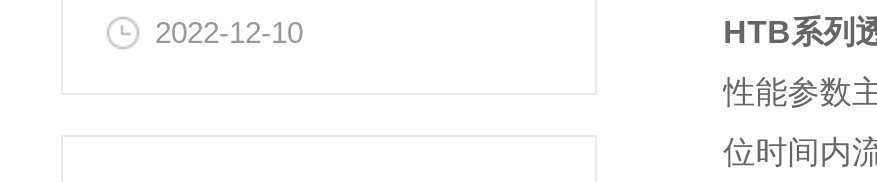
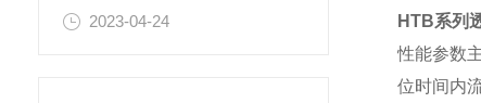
[155,15,303,49] 2022-12-10 -> [89,12,169,30] 2023-04-24

